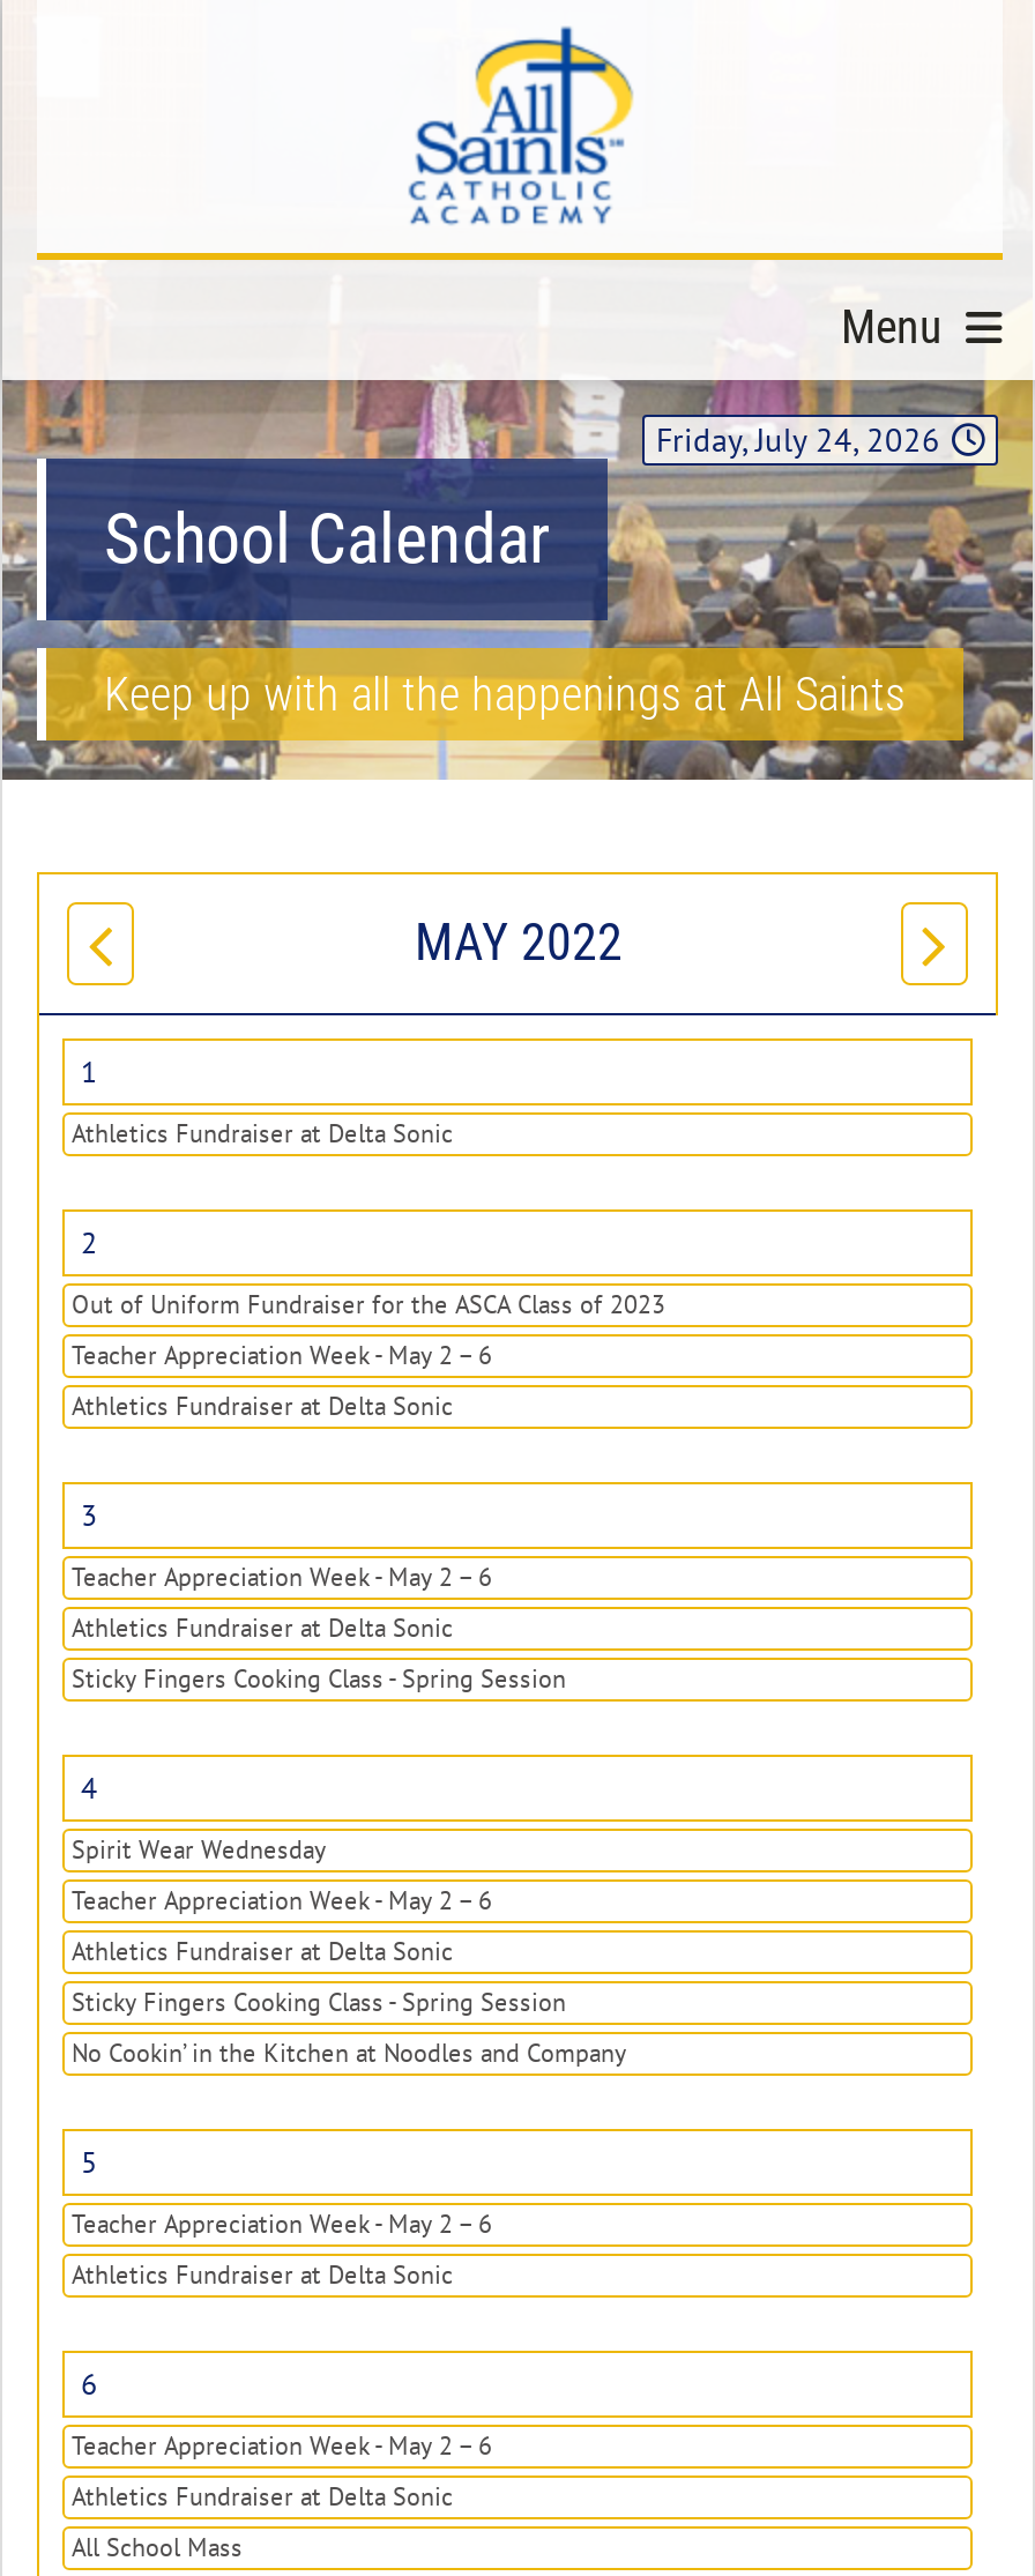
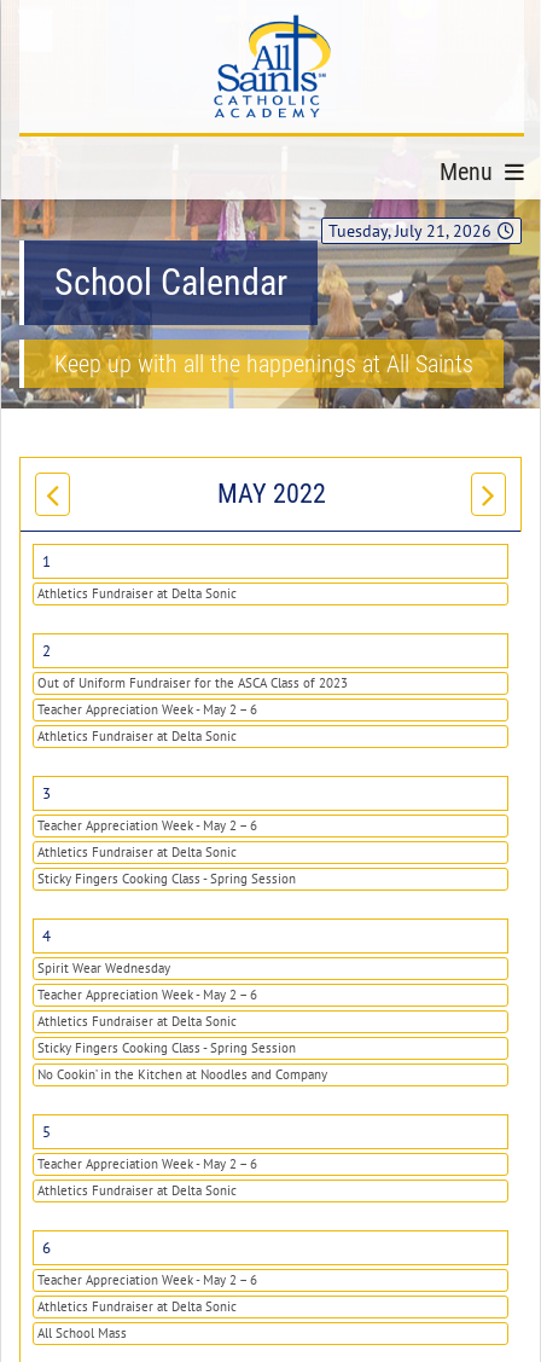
[656,419,940,461] Friday, July 24, 2026 -> [328,220,491,242] Tuesday, July 21, 2026

